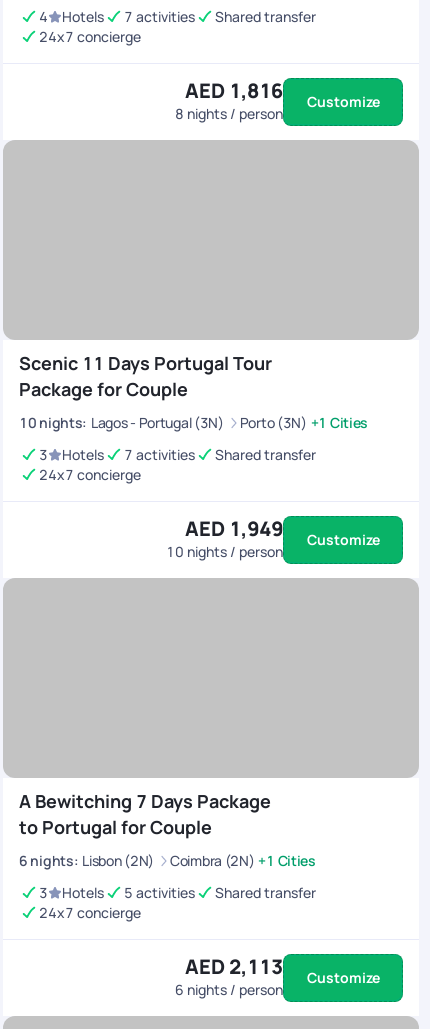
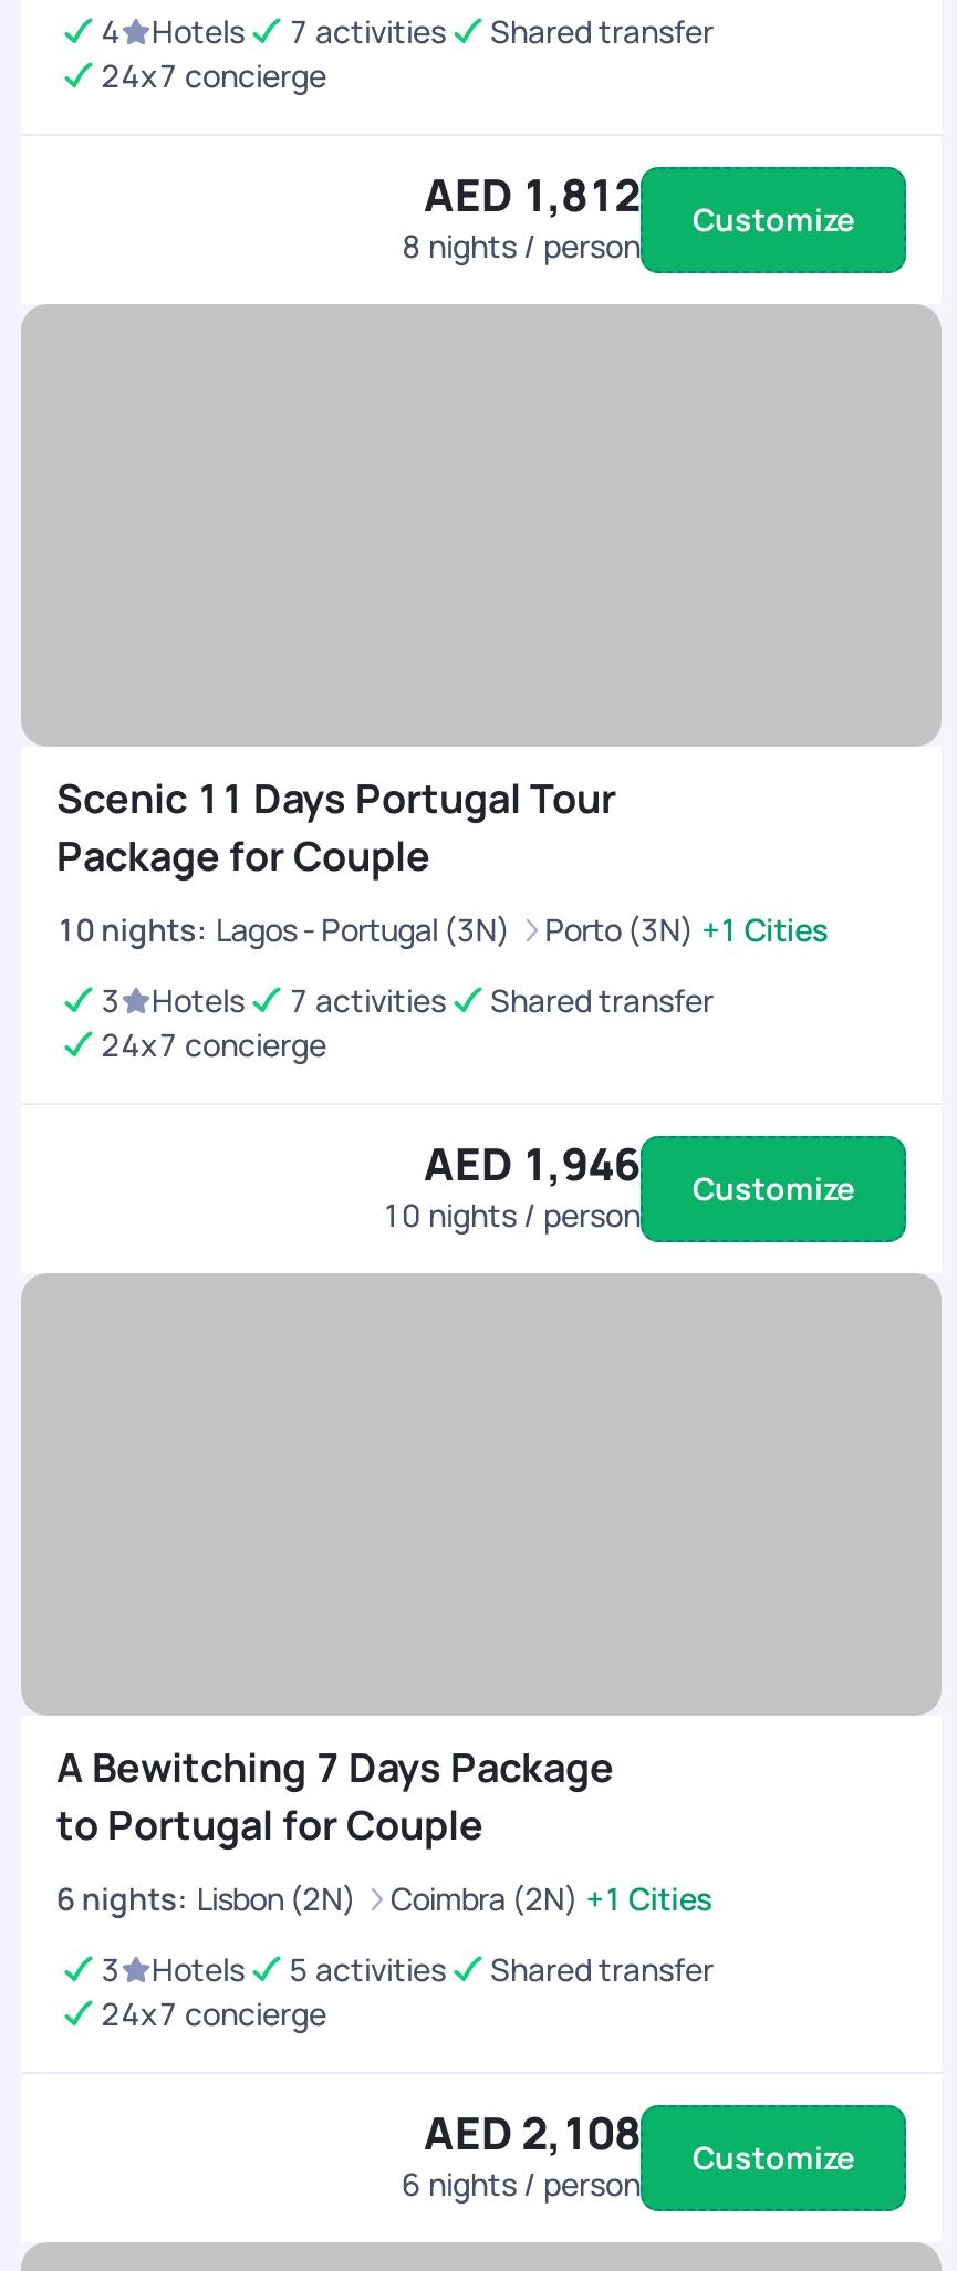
[185,77,379,111] AED 1,816 Customize -> [424,165,854,240] AED 1,812 Customize
[185,515,379,549] AED 1,949 Customize -> [424,1134,854,1209] AED 1,946 Customize
[185,953,379,987] AED 2,113 Customize -> [424,2103,854,2178] AED 2,108 Customize

